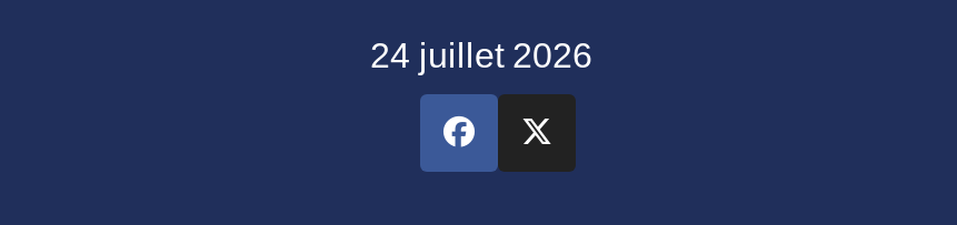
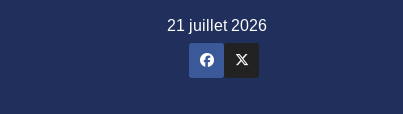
[370,37,592,74] 24 juillet 2026 -> [166,17,266,34] 21 juillet 2026

